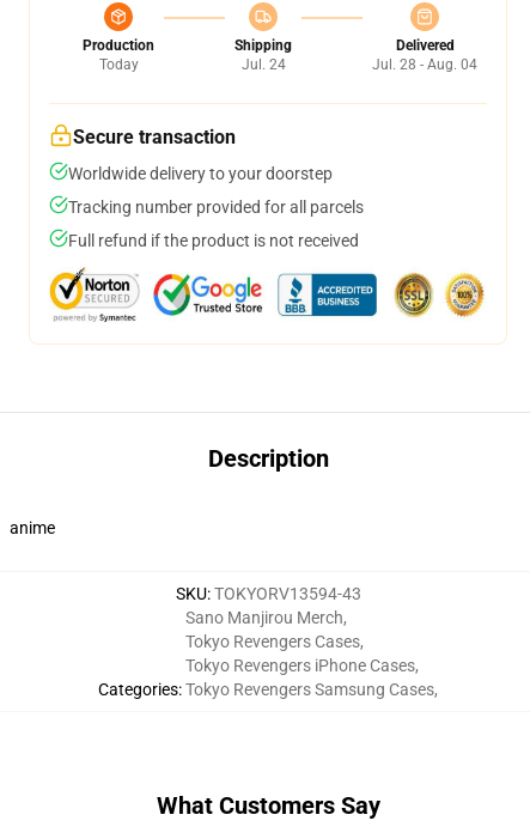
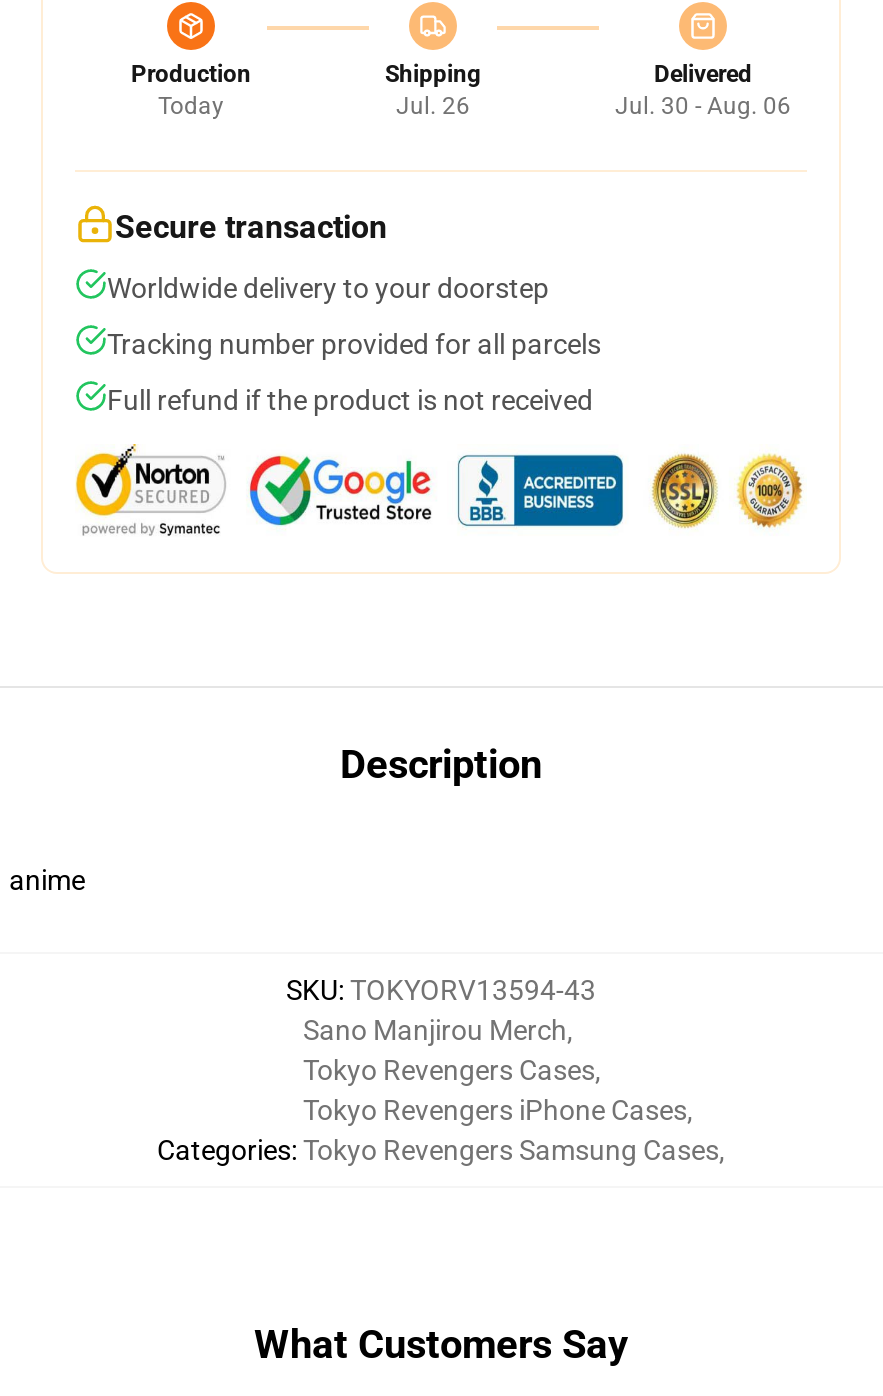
[241,56,285,73] Jul. 24 -> [396,92,470,120] Jul. 26
[372,56,477,73] Jul. 28 - Aug. 04 -> [615,92,791,120] Jul. 30 - Aug. 06

